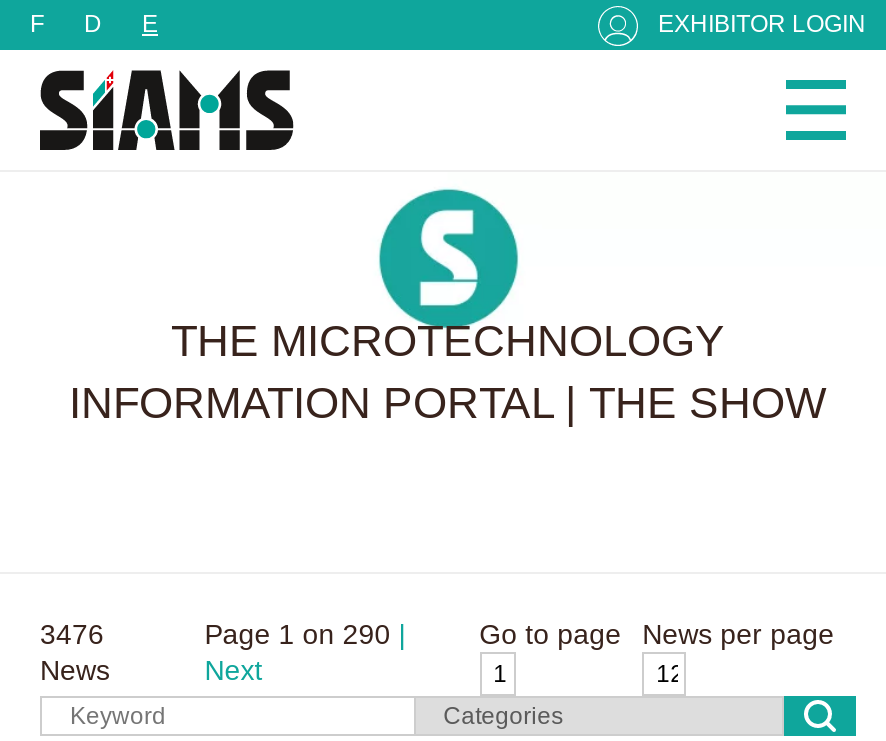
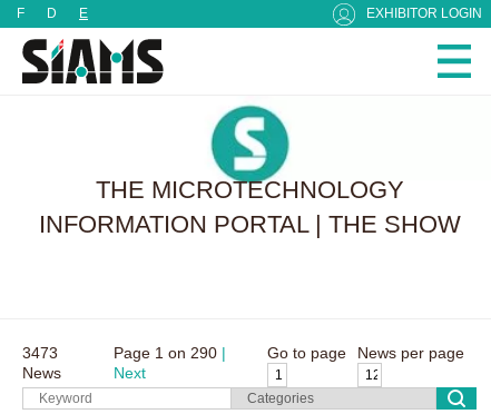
[40,618,104,650] 3476 -> [22,344,58,362] 3473

